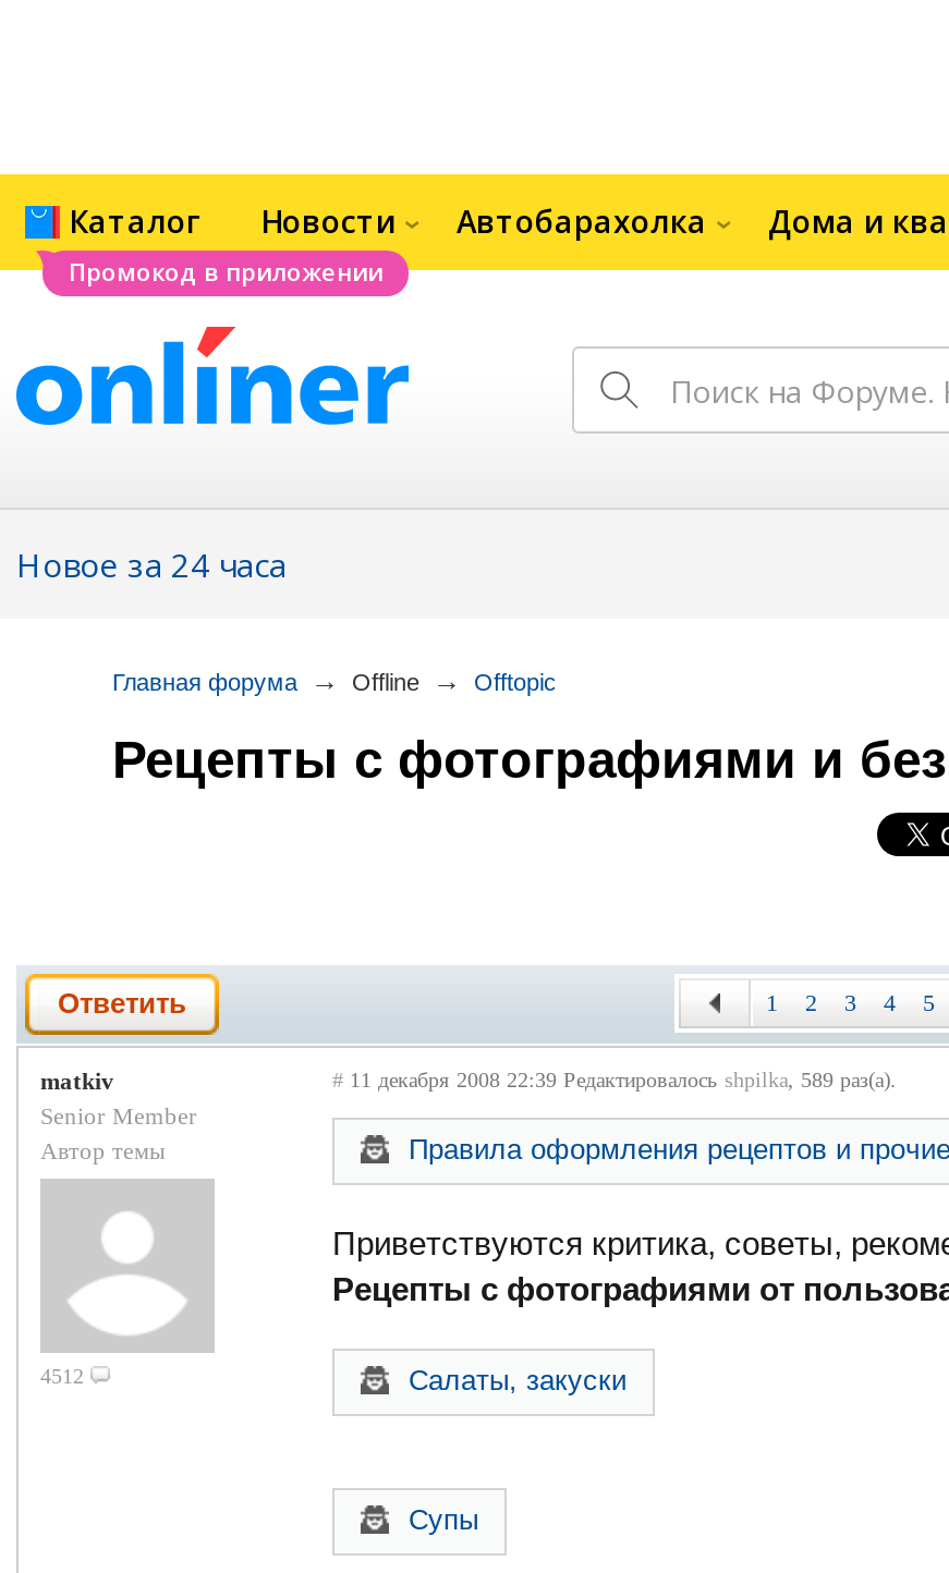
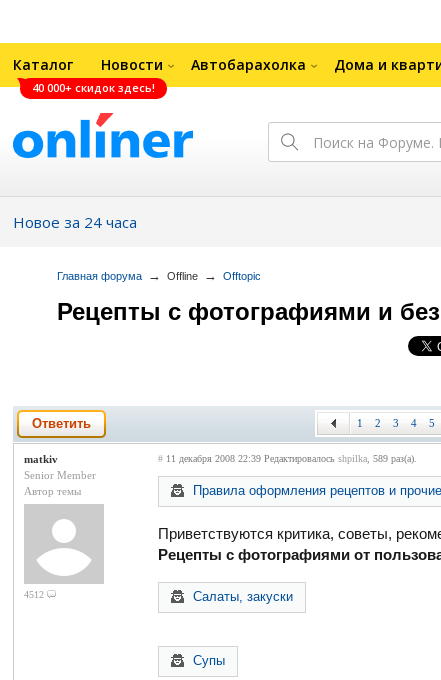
[69,255,382,288] Промокод в приложении -> [32,80,155,95] 40 000+ скидок здесь!

